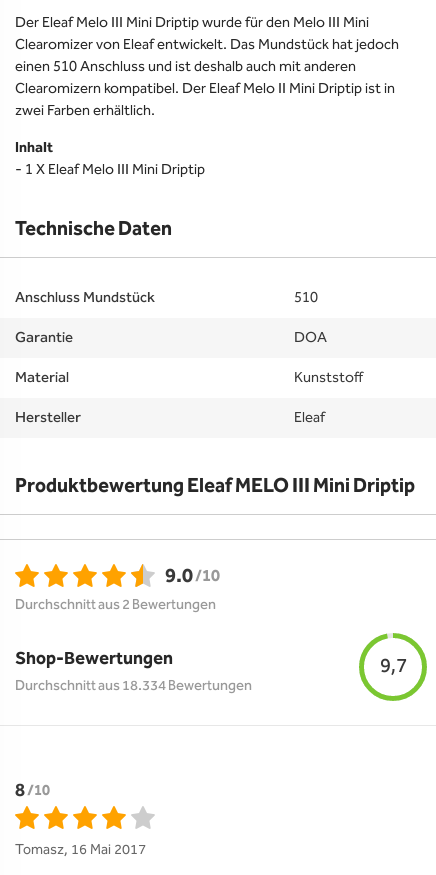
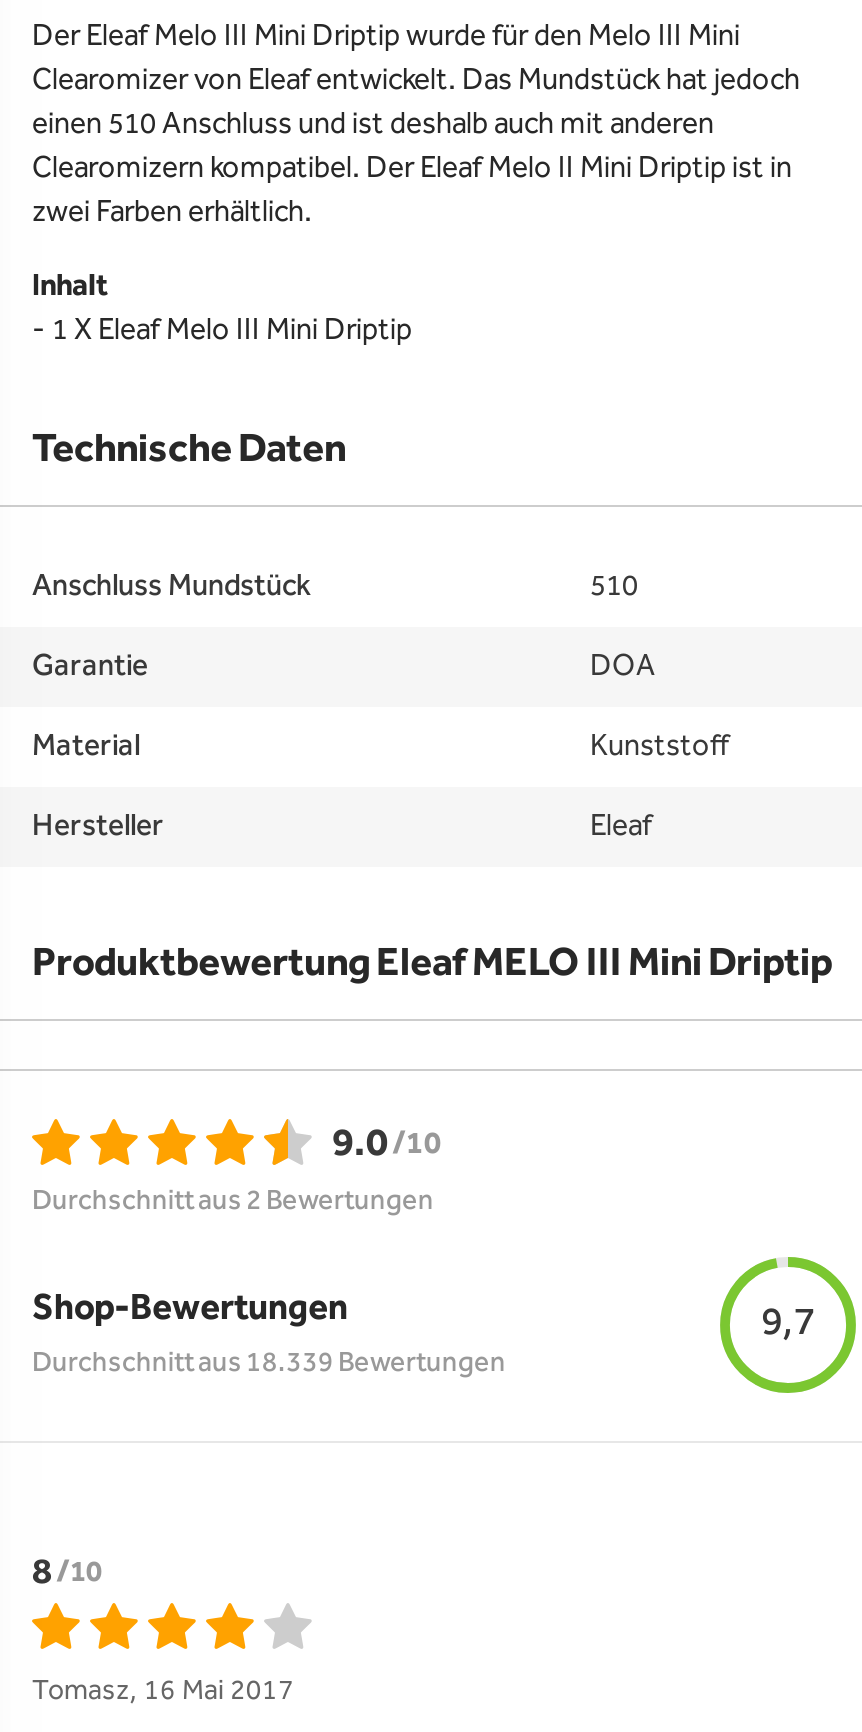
[15,675,252,697] Durchschnitt aus 18.334 Bewertungen -> [32,1341,506,1385] Durchschnitt aus 18.339 Bewertungen

